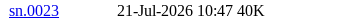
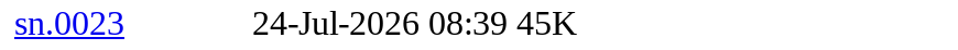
[117,2,265,19] 21-Jul-2026 10:47 40K -> [252,5,578,42] 24-Jul-2026 08:39 45K

